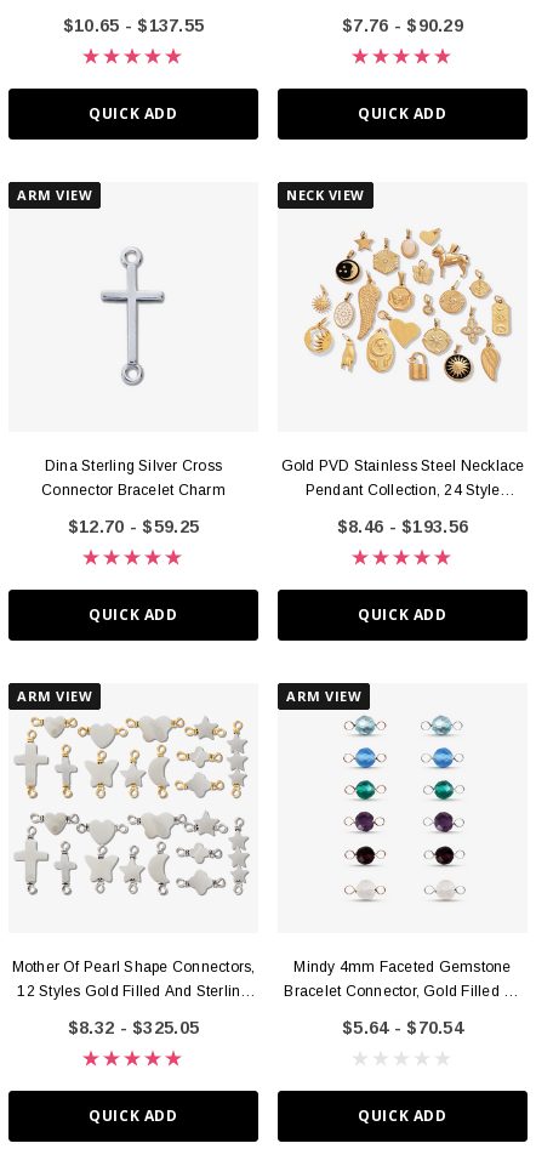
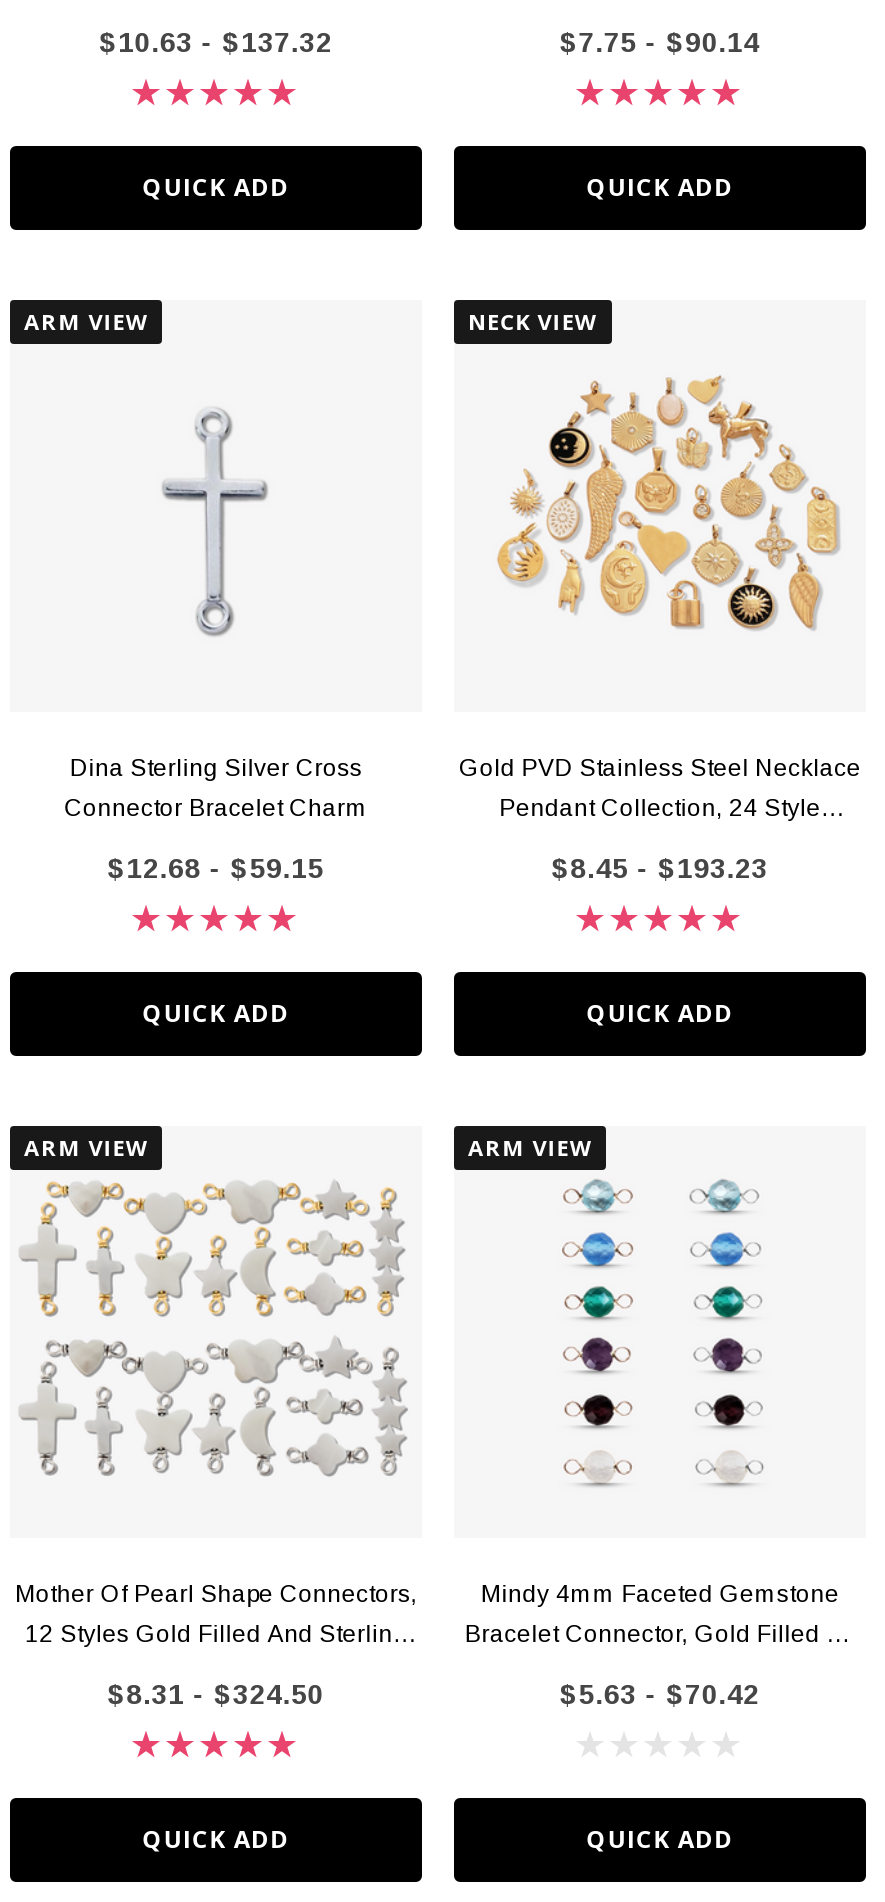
[63,16,204,35] $10.65 - $137.55 -> [100,26,332,58] $10.63 - $137.32
[342,16,463,35] $7.76 - $90.29 -> [560,26,760,58] $7.75 - $90.14
[68,517,199,536] $12.70 - $59.25 -> [108,852,324,884] $12.68 - $59.15
[337,517,468,536] $8.46 - $193.56 -> [552,852,768,884] $8.45 - $193.23
[68,1018,199,1037] $8.32 - $325.05 -> [108,1678,324,1710] $8.31 - $324.50
[342,1018,463,1037] $5.64 - $70.54 -> [560,1678,760,1710] $5.63 - $70.42

